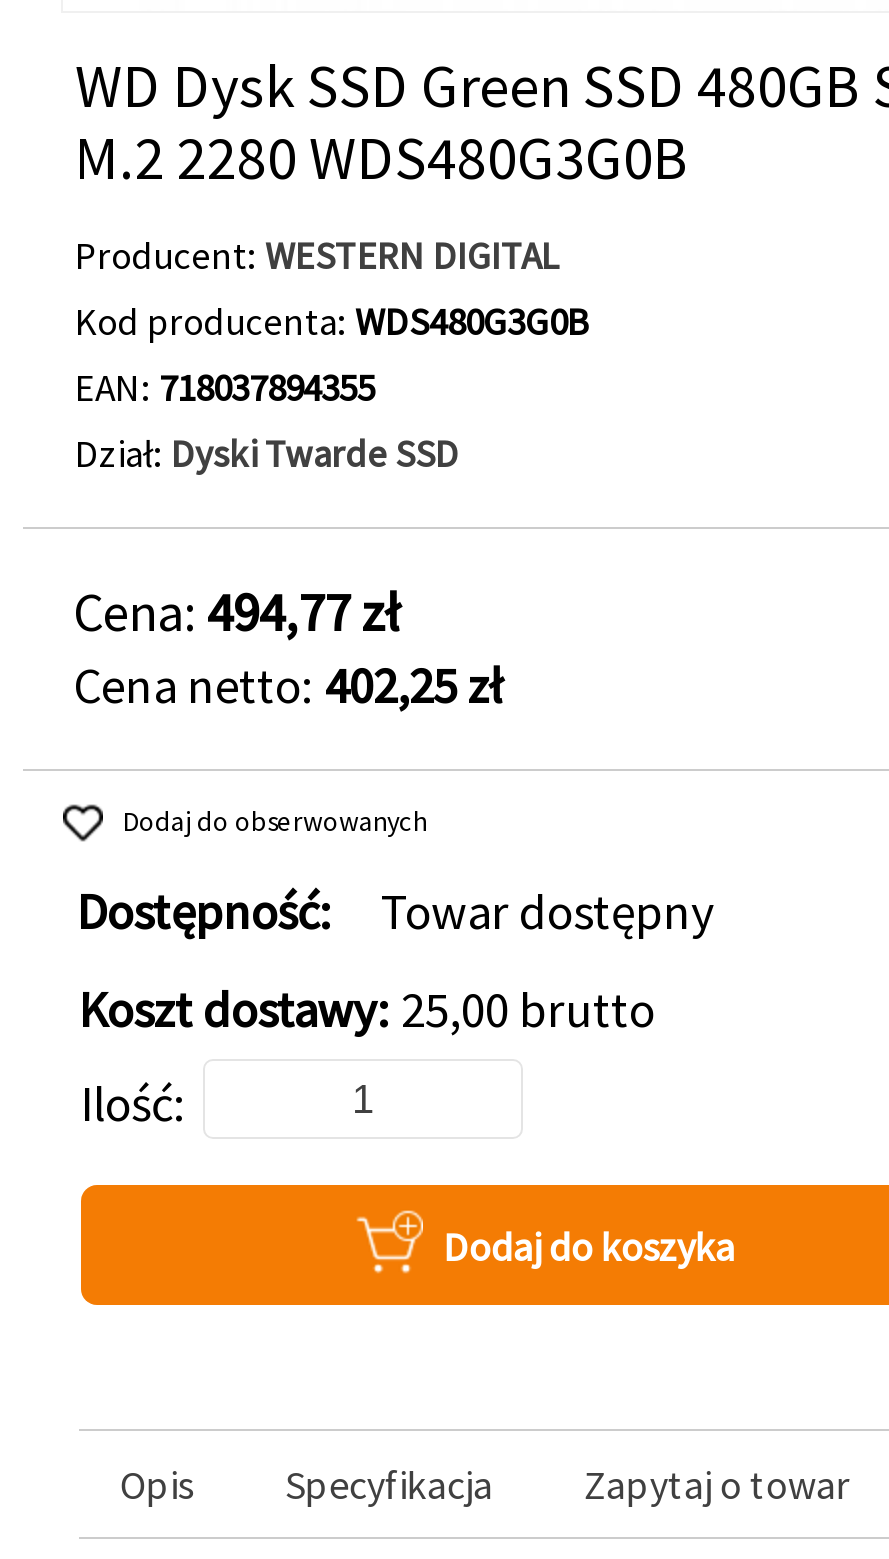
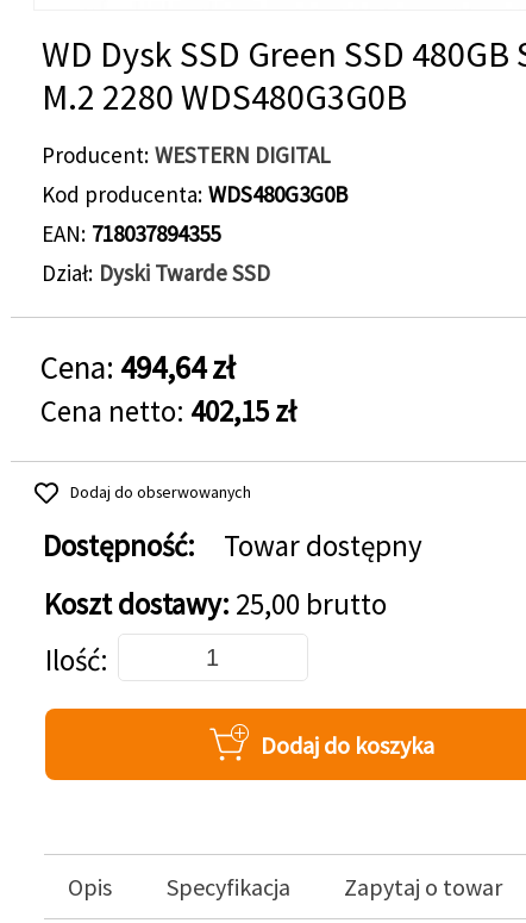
[73,577,401,645] Cena: 494,77 zł -> [40,347,236,387] Cena: 494,64 zł
[73,653,503,717] Cena netto: 402,25 zł -> [40,392,296,430] Cena netto: 402,15 zł

